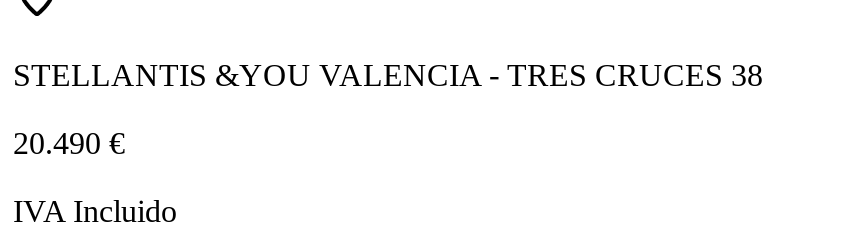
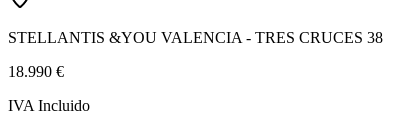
[13,126,125,160] 20.490 € -> [8,63,64,80] 18.990 €

